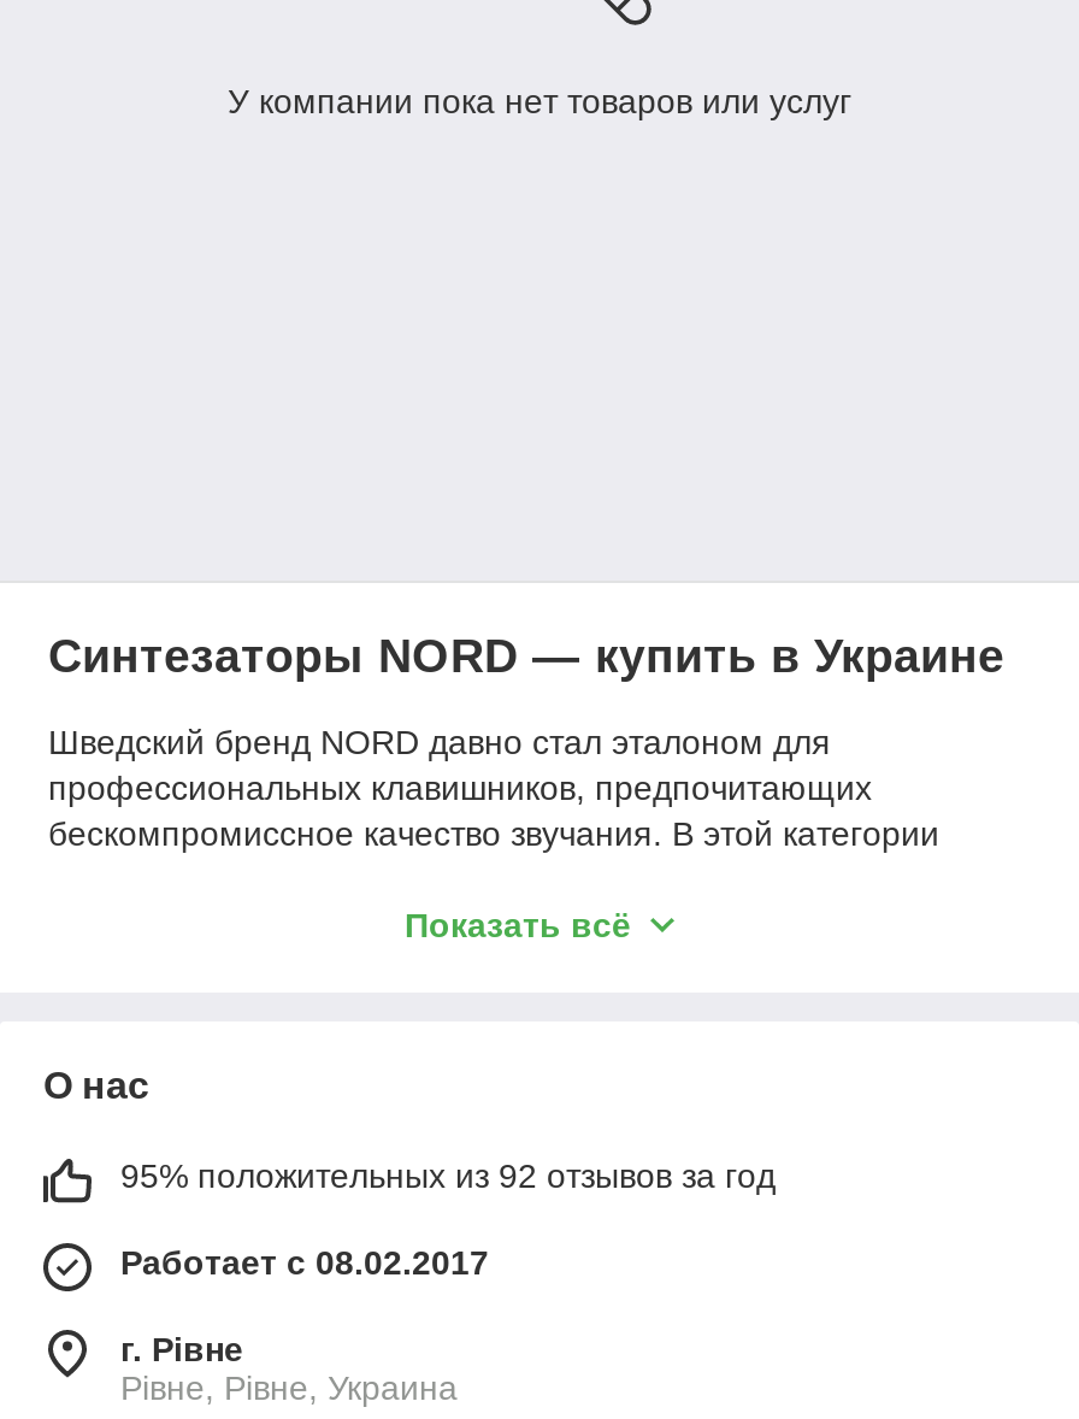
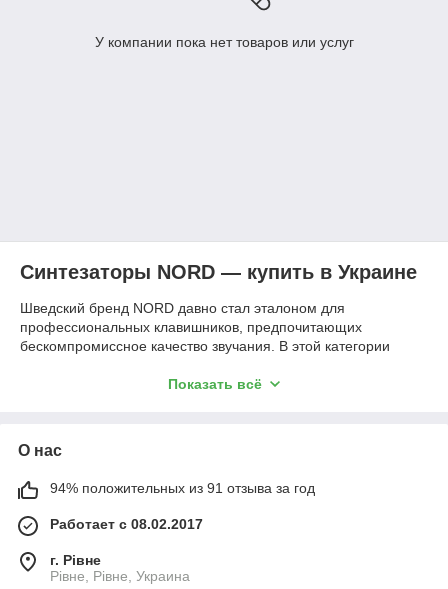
[120,1158,776,1196] 95% положительных из 92 отзывов за год -> [50,480,315,496] 94% положительных из 91 отзыва за год

